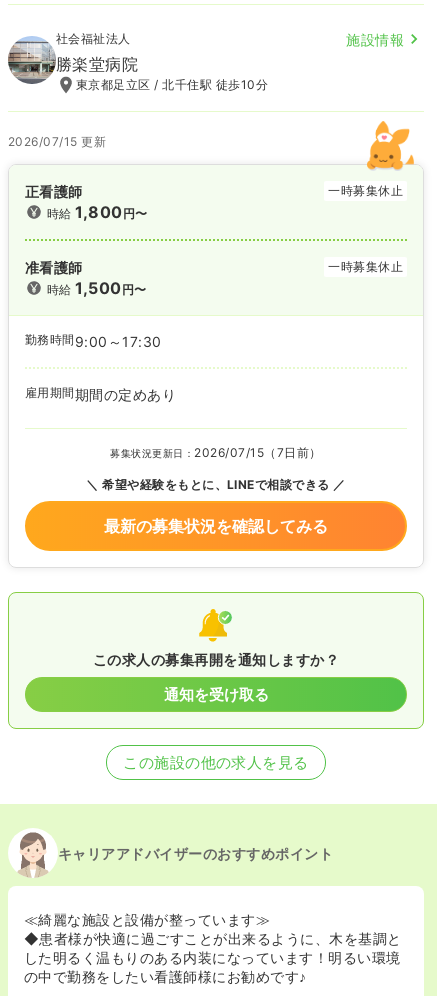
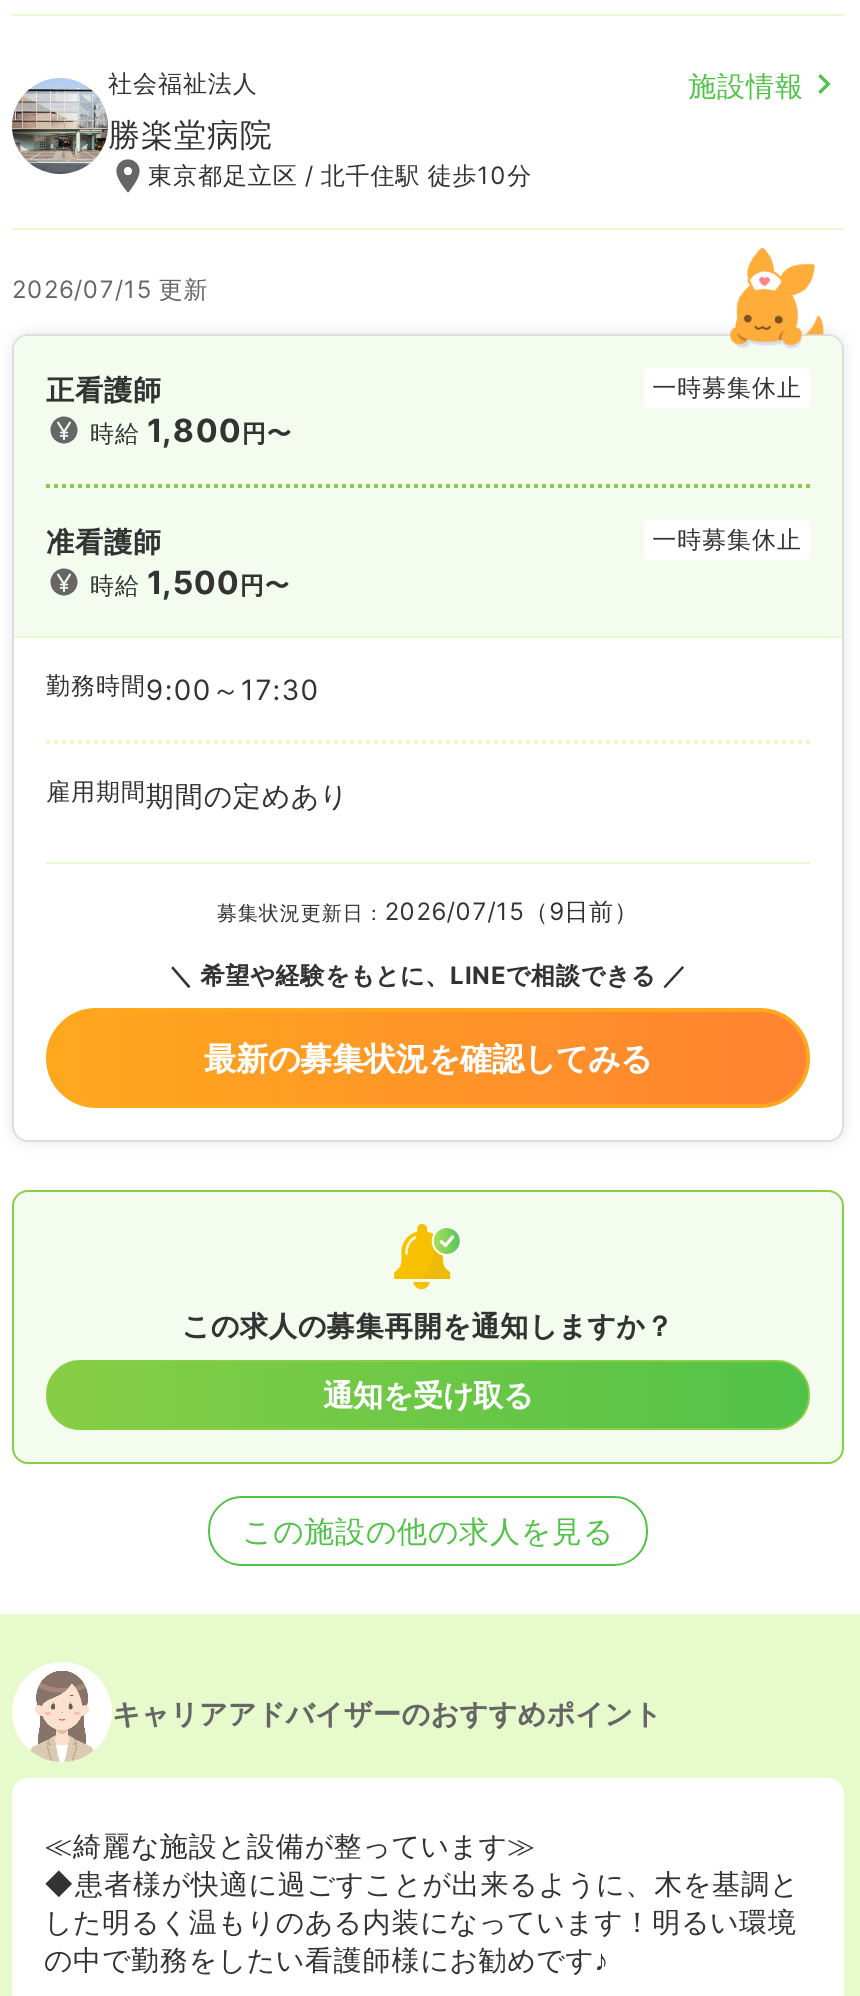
[110,445,321,460] 募集状況更新日：2026/07/15（7日前） -> [217,896,639,926] 募集状況更新日：2026/07/15（9日前）

